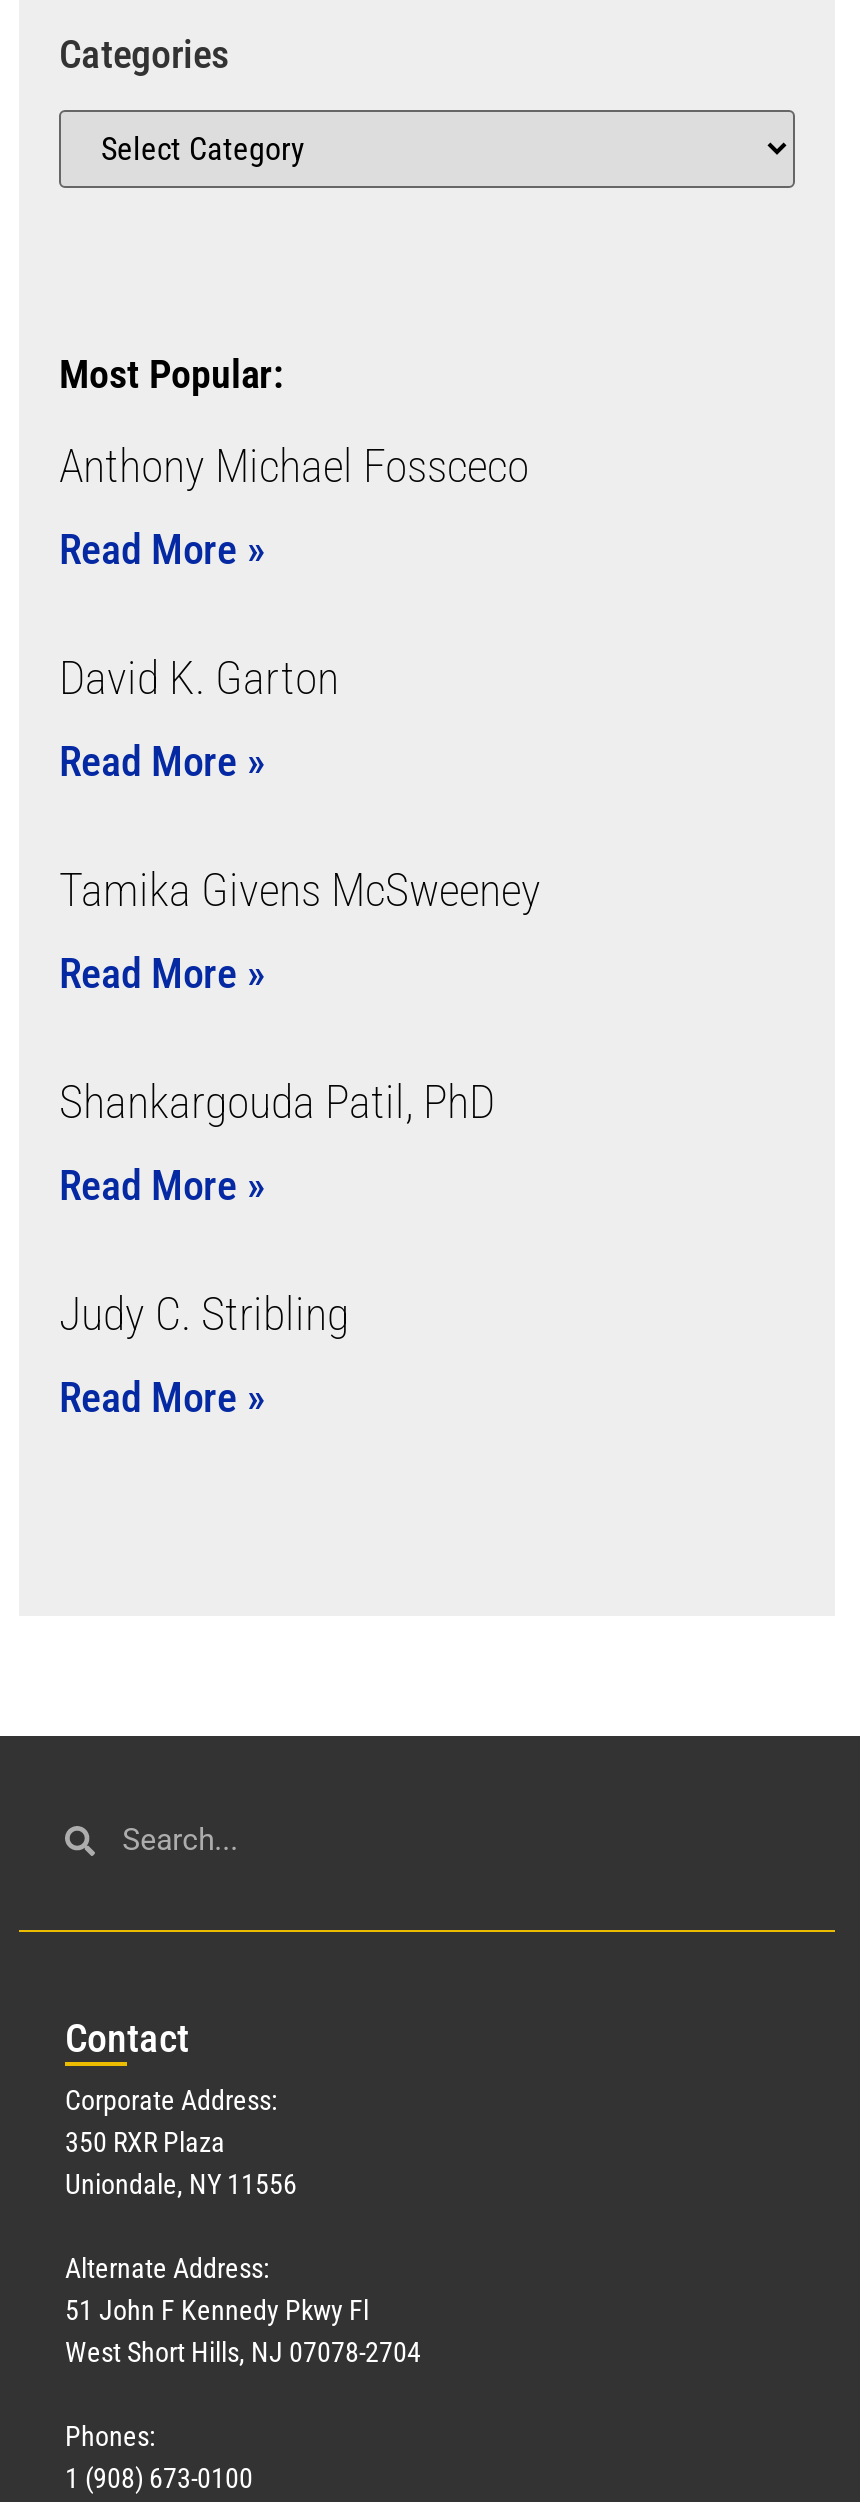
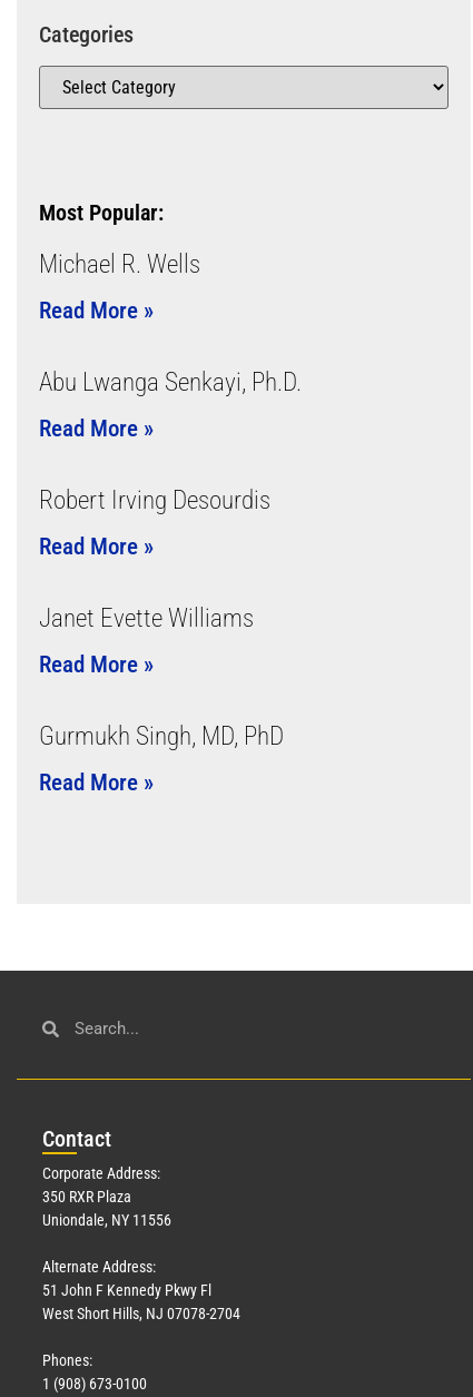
[59,441,529,495] Anthony Michael Fossceco -> [39,250,200,280] Michael R. Wells
[59,653,339,707] David K. Garton -> [39,368,302,398] Abu Lwanga Senkayi, Ph.D.
[59,865,541,919] Tamika Givens McSweeney -> [39,486,270,516] Robert Irving Desourdis
[59,1077,495,1131] Shankargouda Patil, PhD -> [39,604,254,634] Janet Evette Williams
[59,1289,349,1343] Judy C. Stribling -> [39,722,284,752] Gurmukh Singh, MD, PhD

